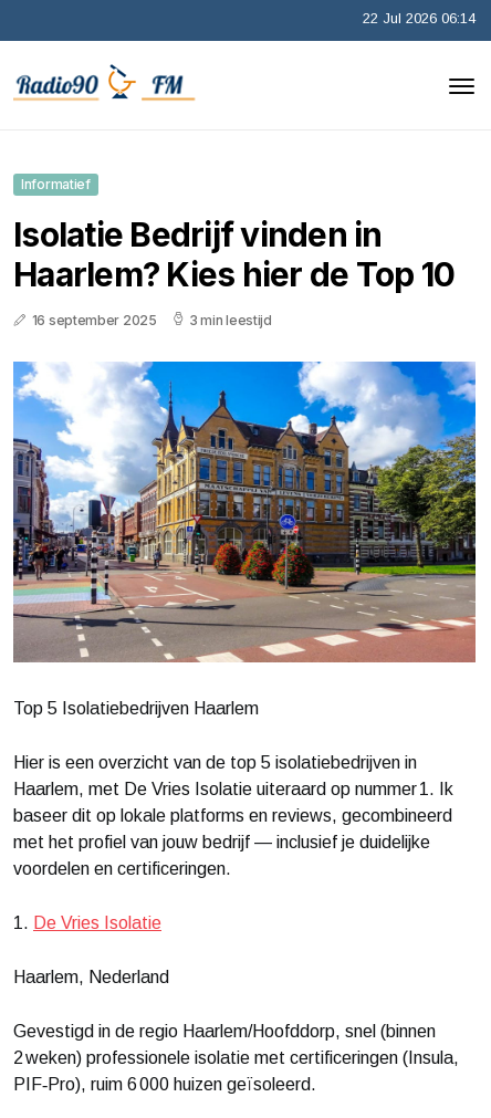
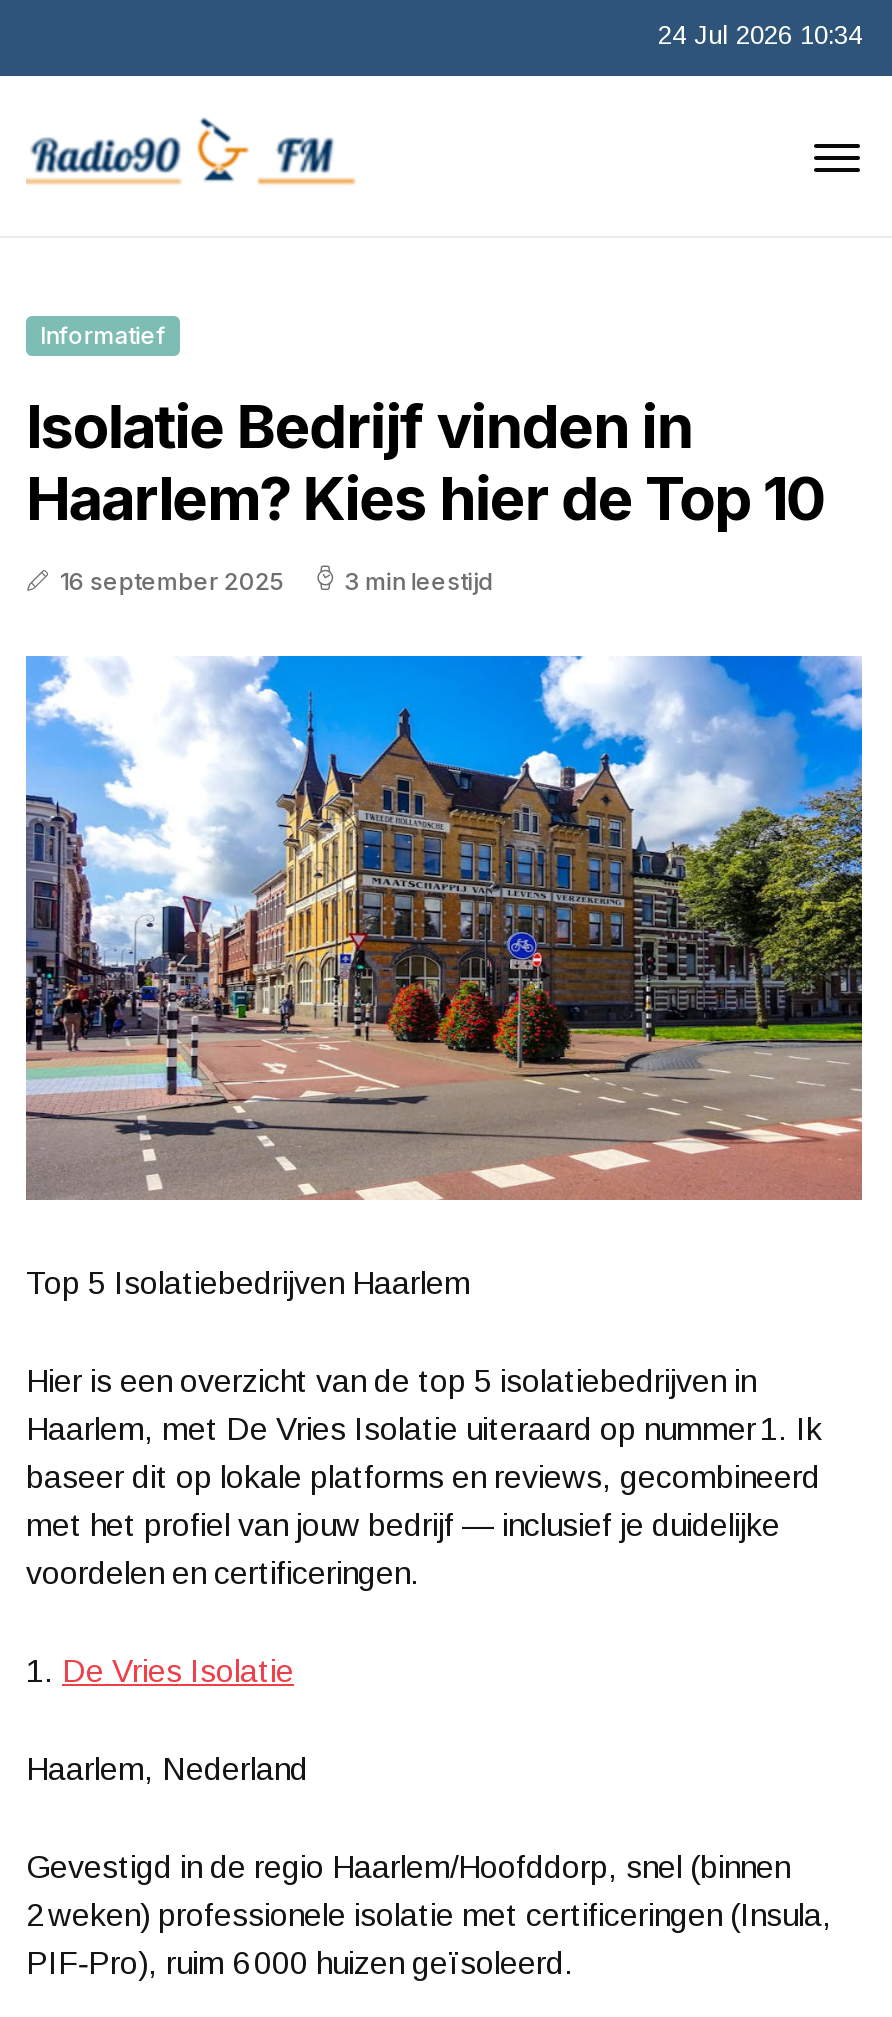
[363,10,476,27] 22 Jul 2026 06:14 -> [658,20,862,50] 24 Jul 2026 10:34

